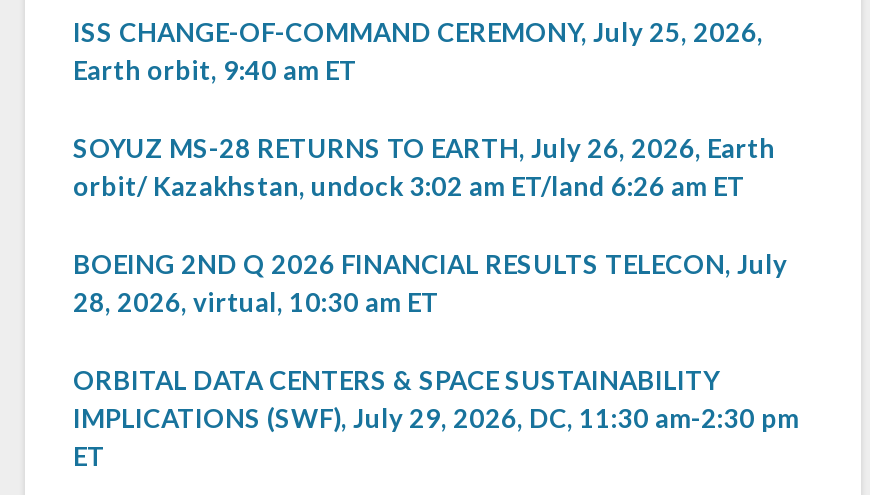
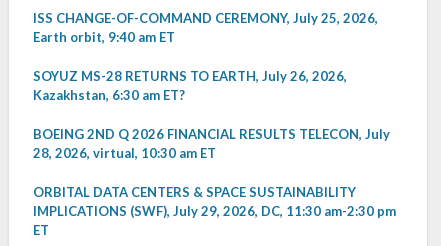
[73,131,775,201] SOYUZ MS-28 RETURNS TO EARTH, July 26, 2026, Earth | orbit/ Kazakhstan, undock 3:02 am ET/land 6:26 am ET -> [33,68,347,103] SOYUZ MS-28 RETURNS TO EARTH, July 26, 2026, | Kazakhstan, 6:30 am ET?

